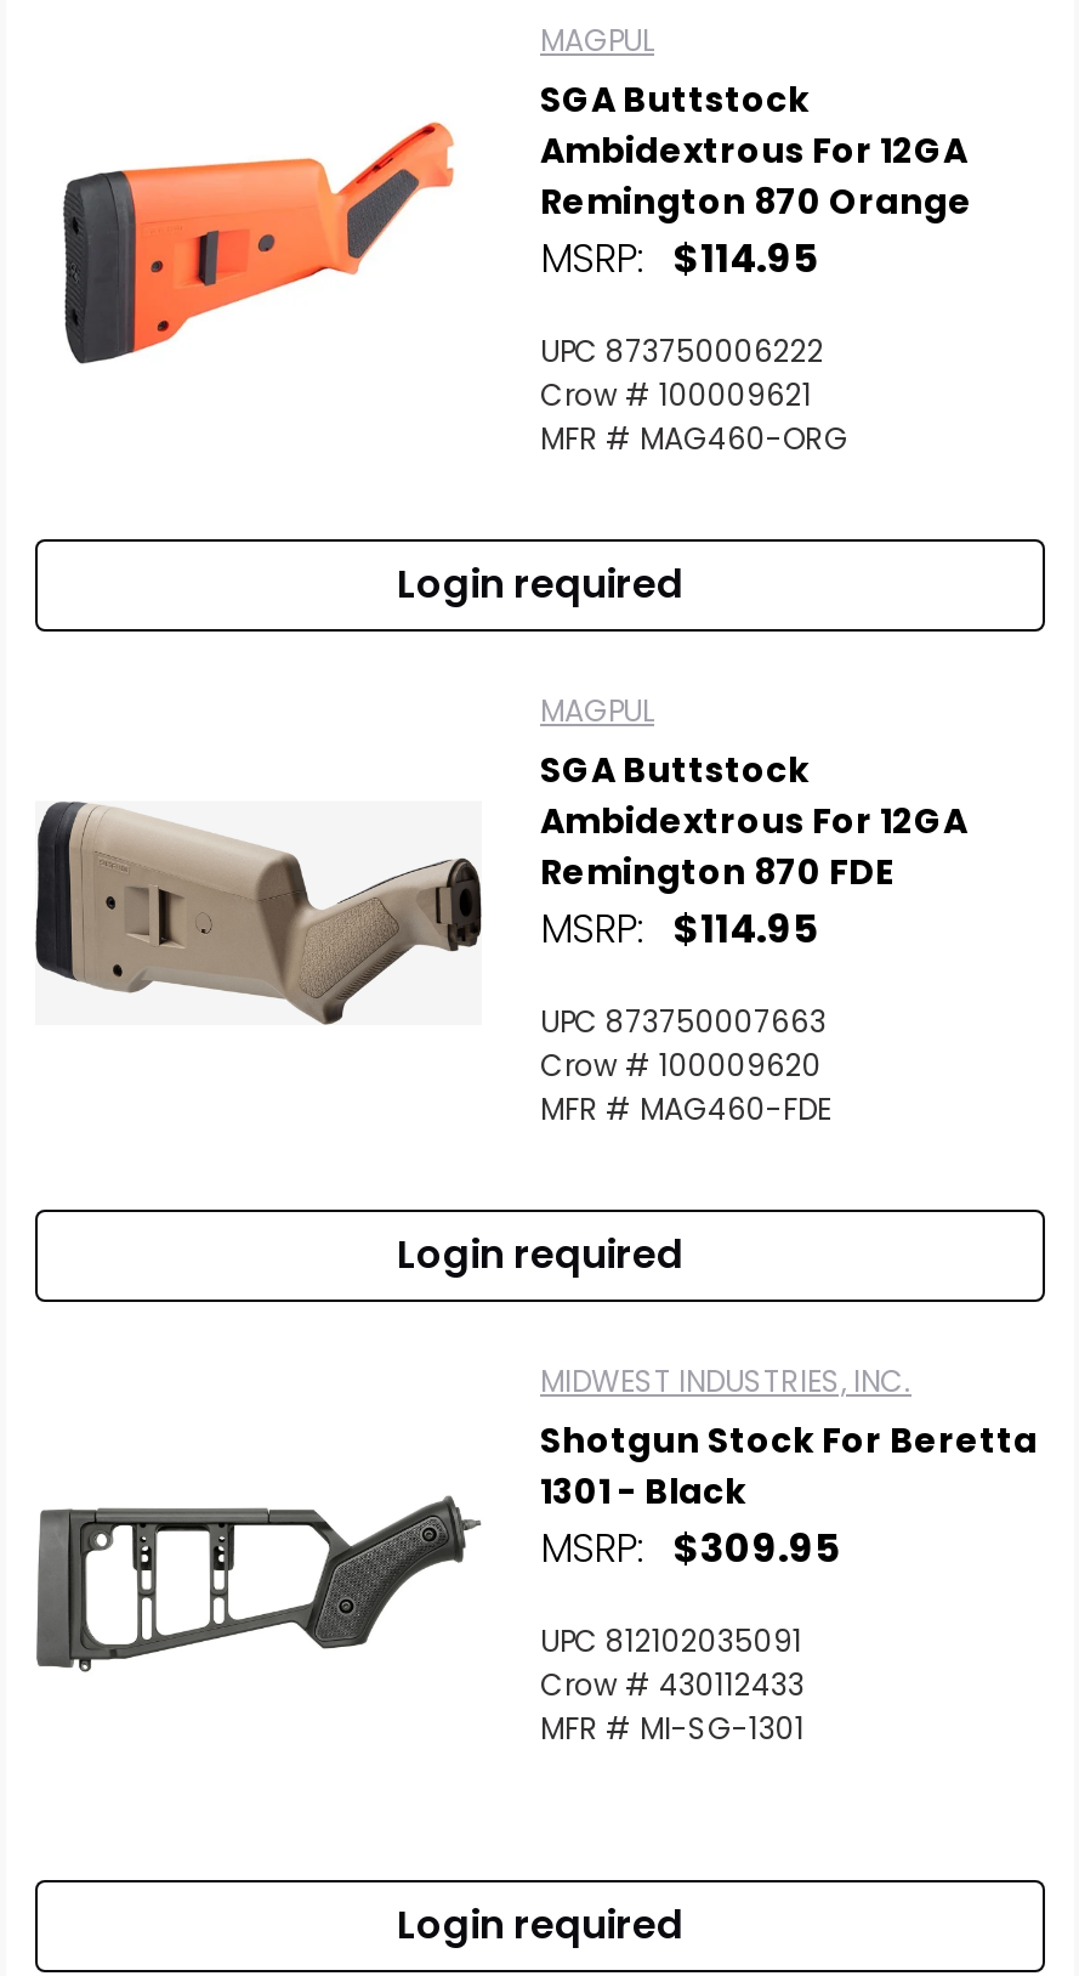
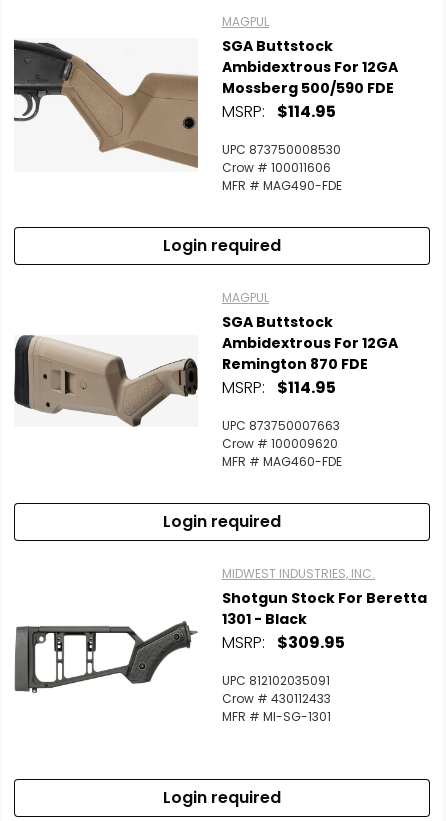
[35,85,972,396] [image] | Remington 870 Orange -> [13,39,394,169] [image] | Mossberg 500/590 FDE
[540,330,824,372] UPC 873750006222 -> [222,141,341,158] UPC 873750008530
[540,374,812,415] Crow # 100009621 -> [222,159,331,176] Crow # 100011606
[540,418,848,459] MFR # MAG460-ORG -> [222,177,342,194] MFR # MAG490-FDE

